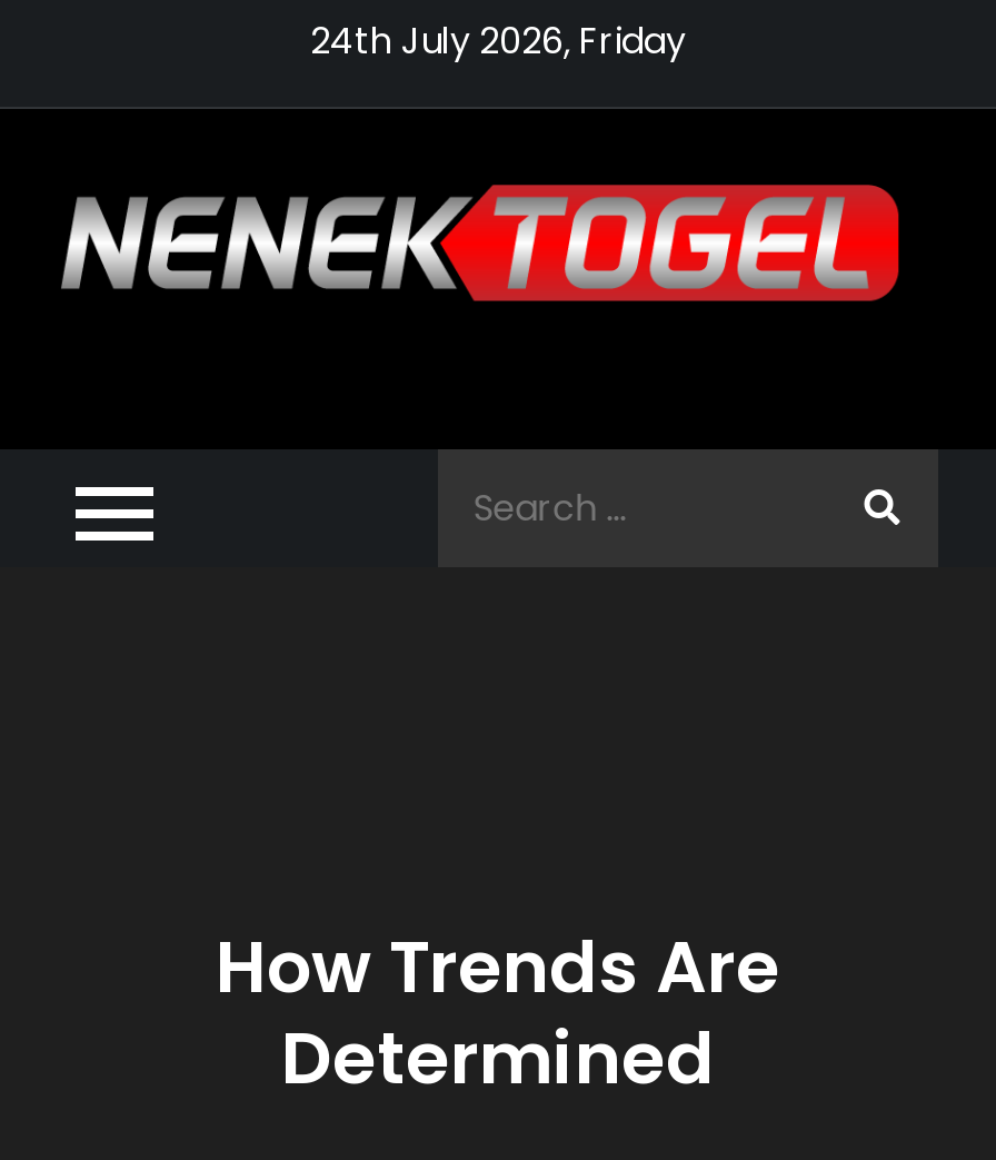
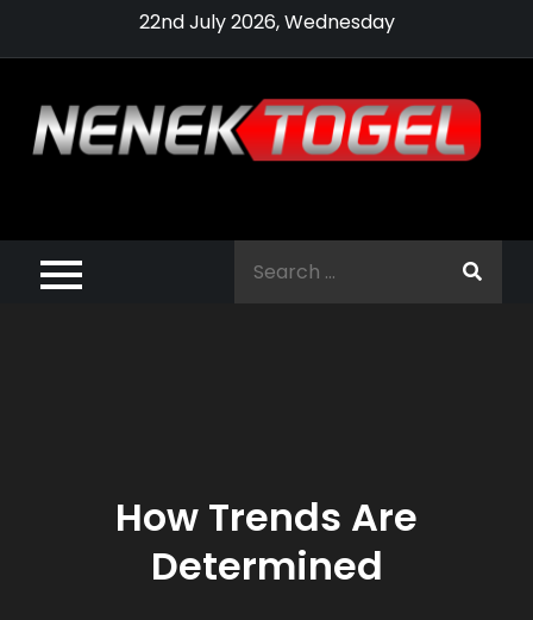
[310,16,686,67] 24th July 2026, Friday -> [139,8,394,36] 22nd July 2026, Wednesday

